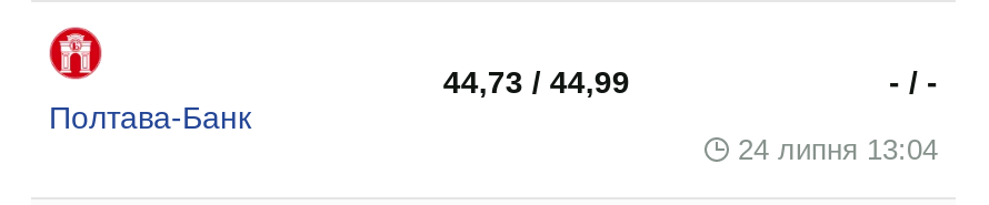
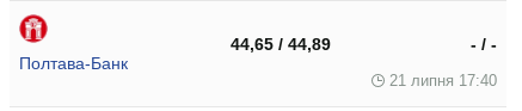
[443,65,630,100] 44,73 / 44,99 -> [231,35,331,54] 44,65 / 44,89
[738,133,938,167] 24 липня 13:04 -> [389,72,497,90] 21 липня 17:40

